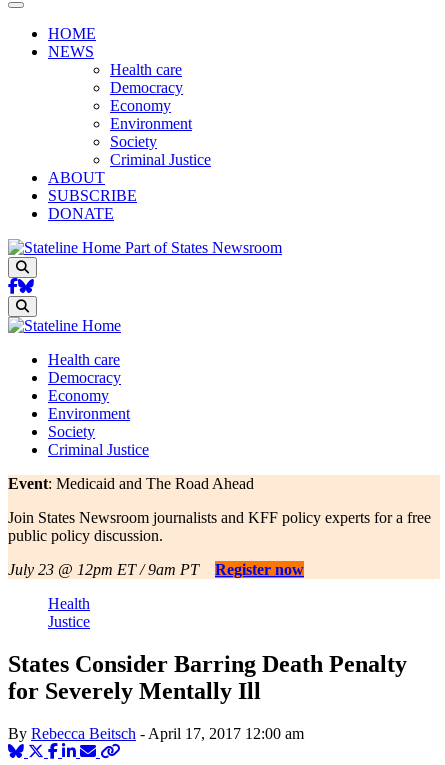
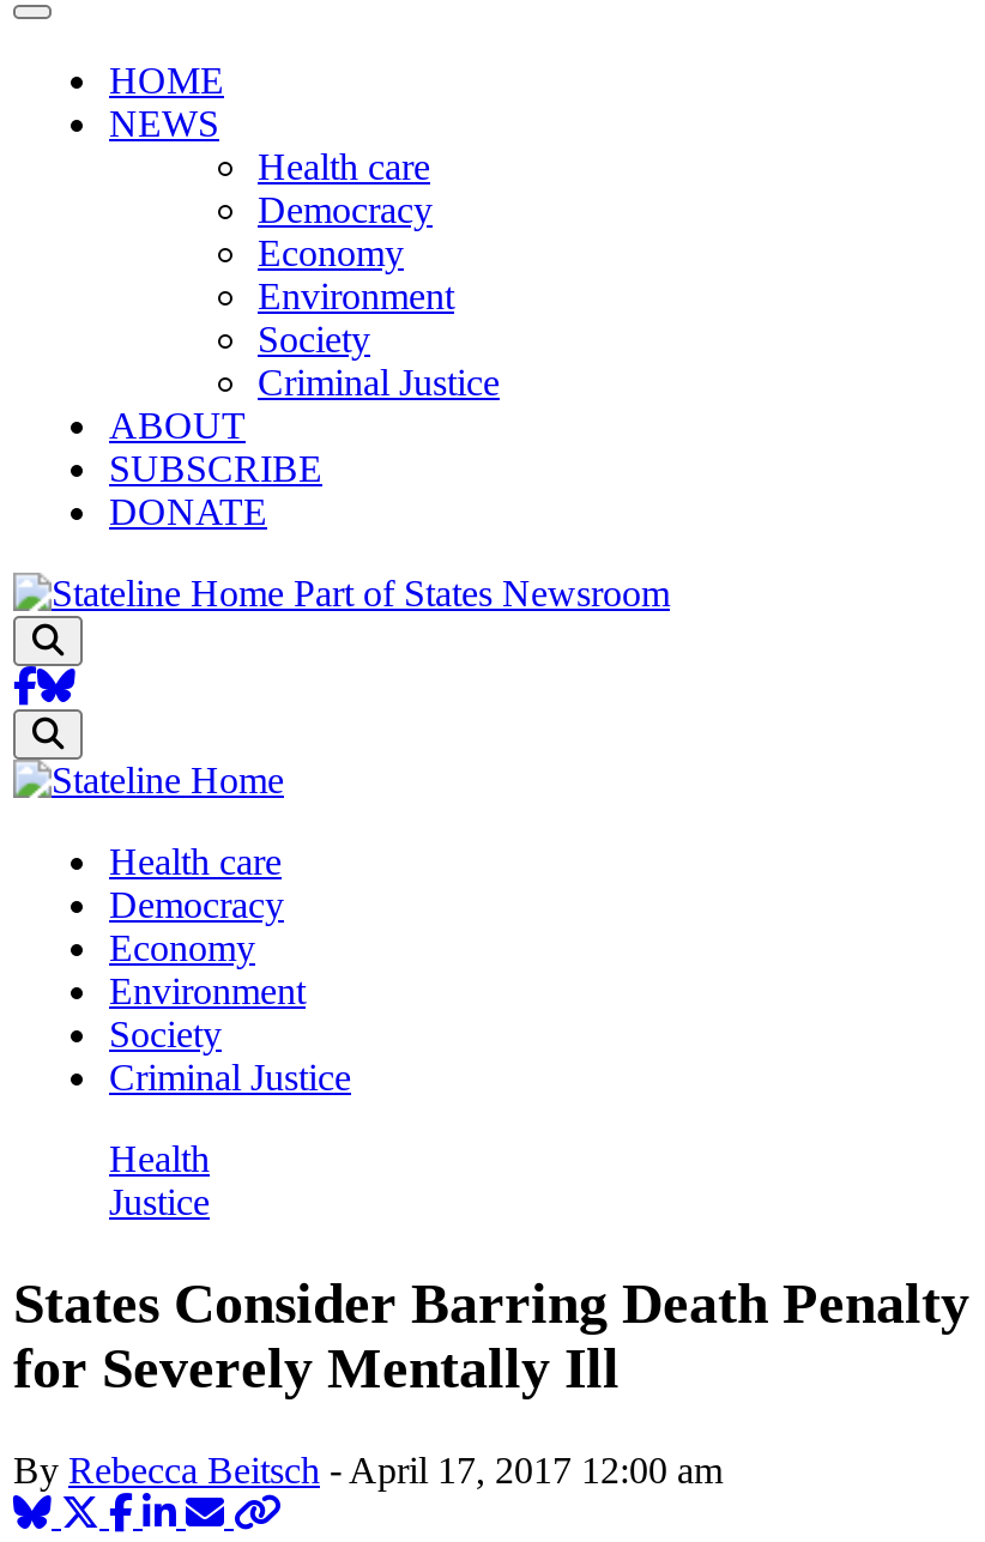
[8,475,431,578] Event: Medicaid and The Road Ahead | Join States Newsroom journalists and KFF policy experts for a free | public policy discussion. | July 23 @ 12pm ET / 9am PT | Register now -> none

